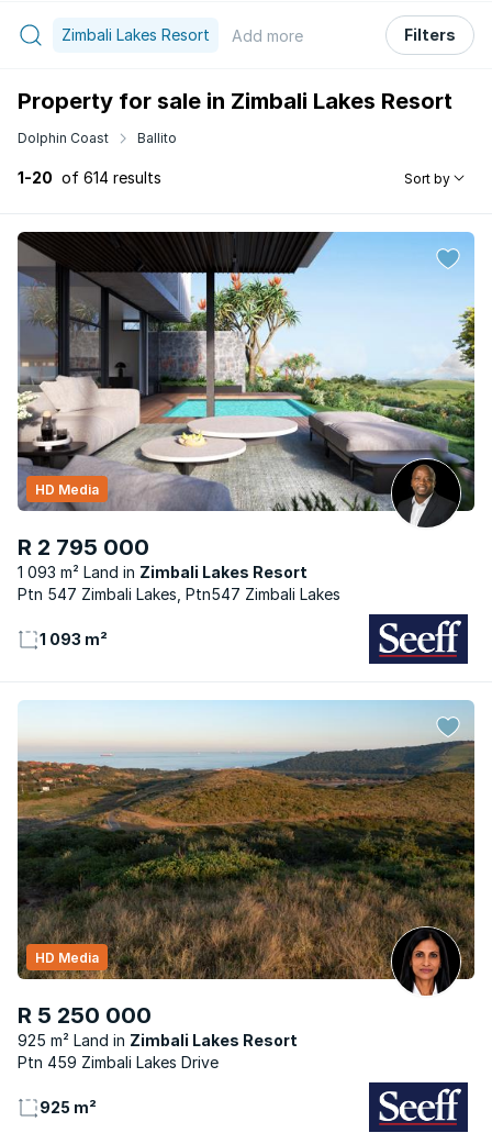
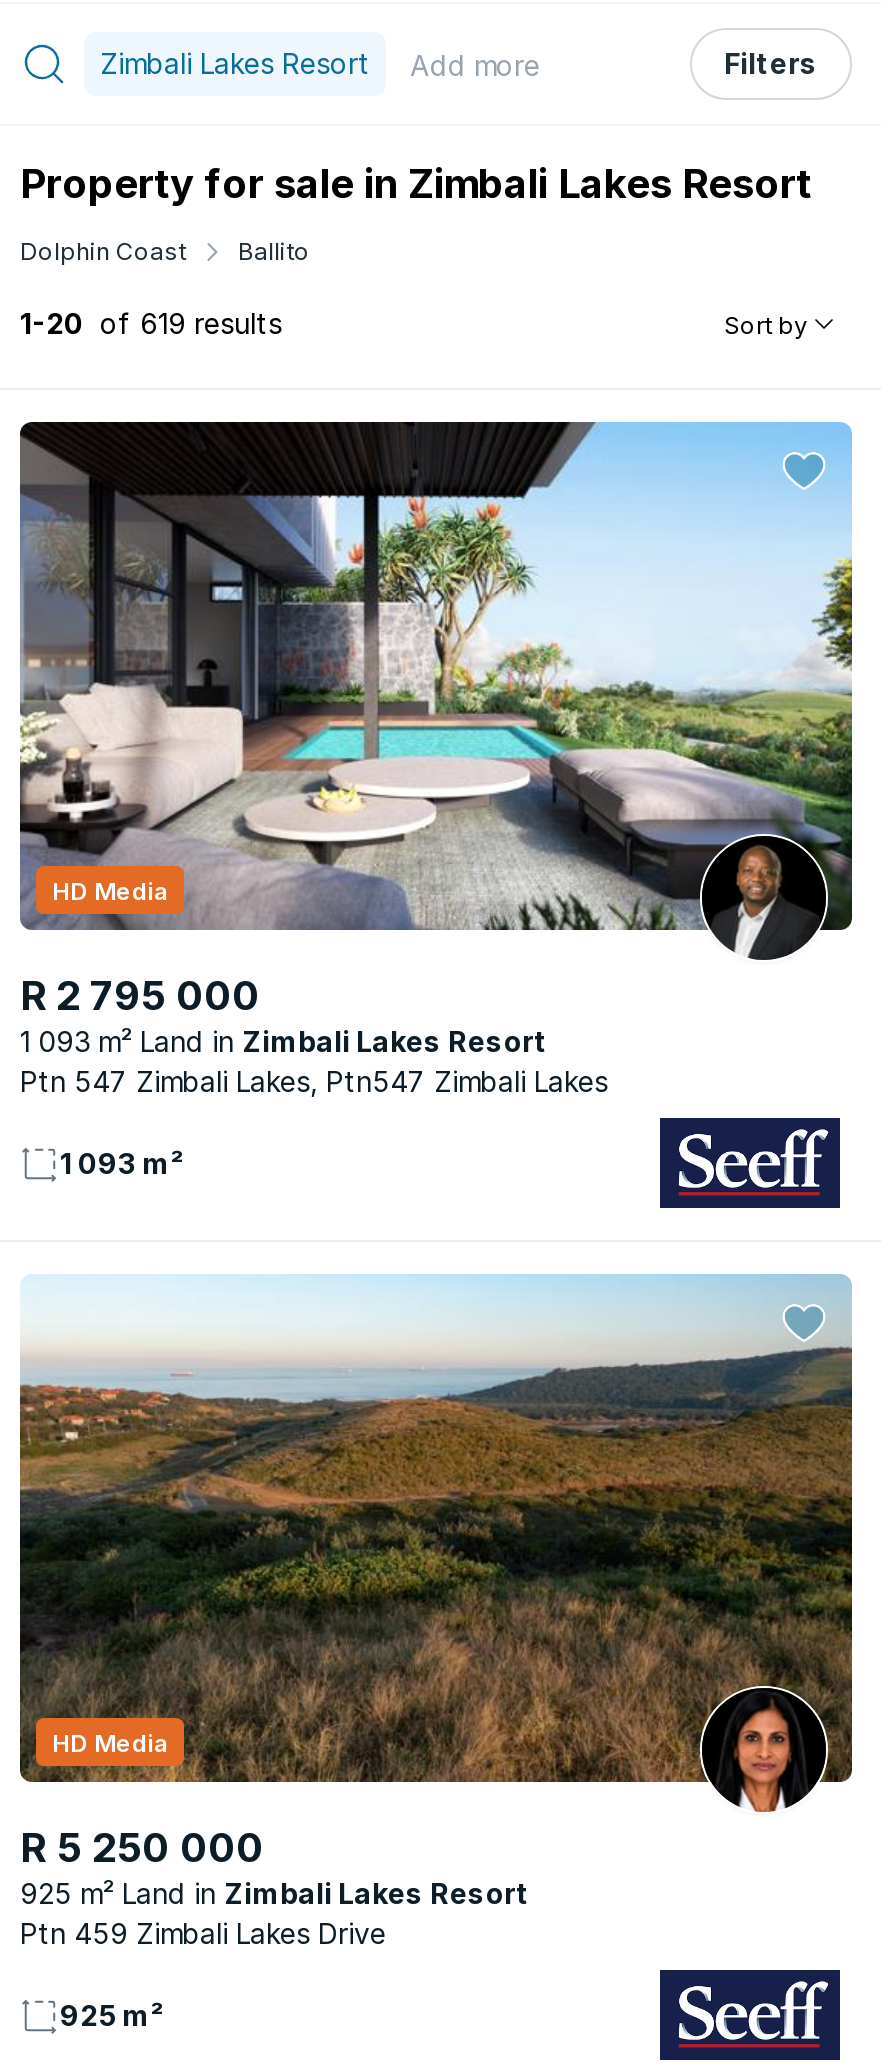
[18,169,161,187] 1-20 of 614 results -> [20,307,282,341] 1-20 of 619 results

